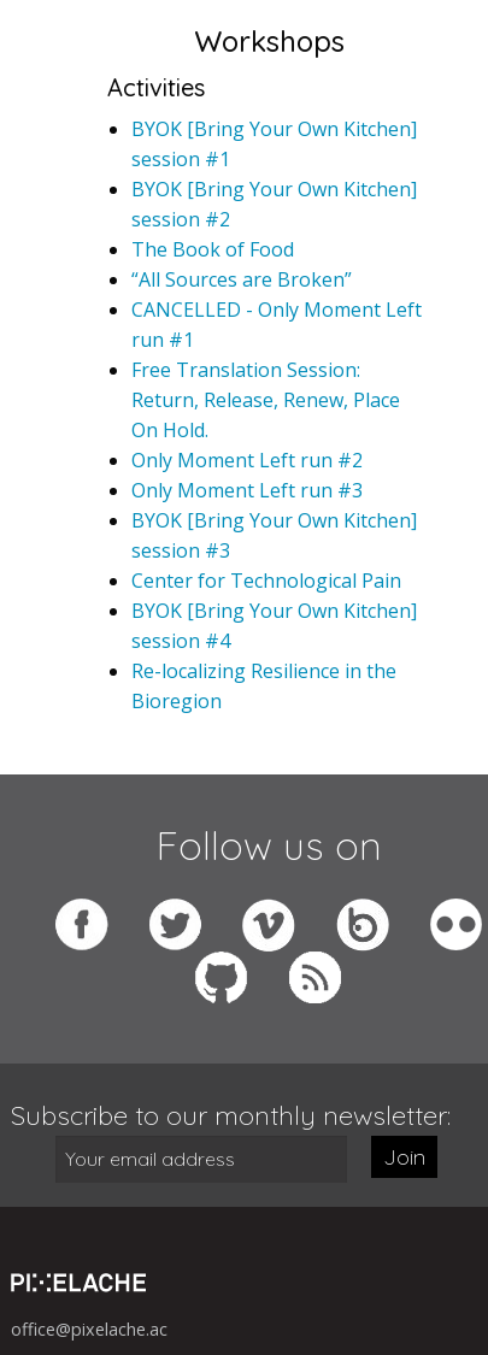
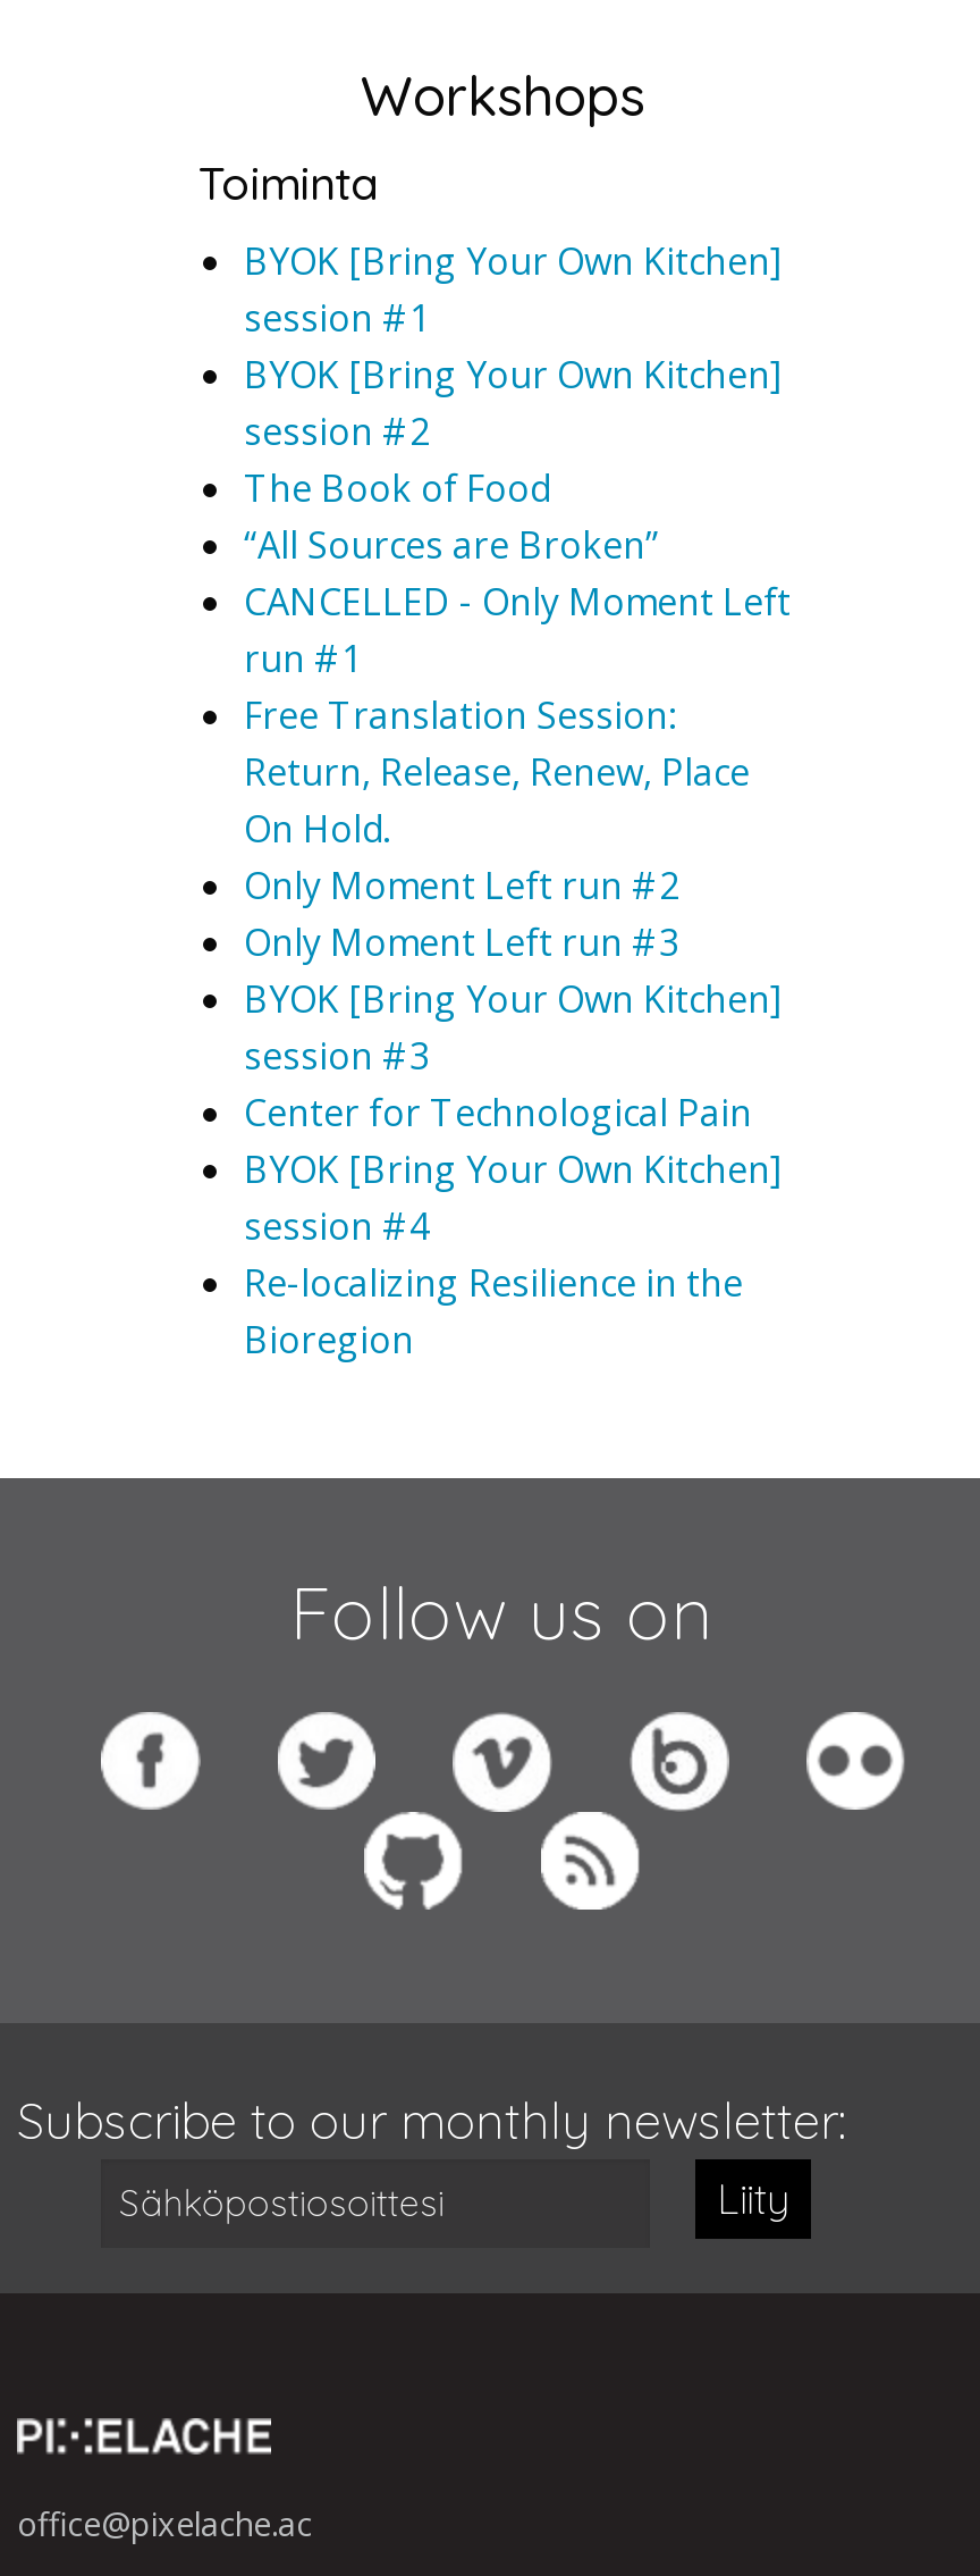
[107,72,205,102] Activities -> [198,154,378,210] Toiminta
[383,1143,425,1170] Join -> [717,2172,788,2225] Liity

